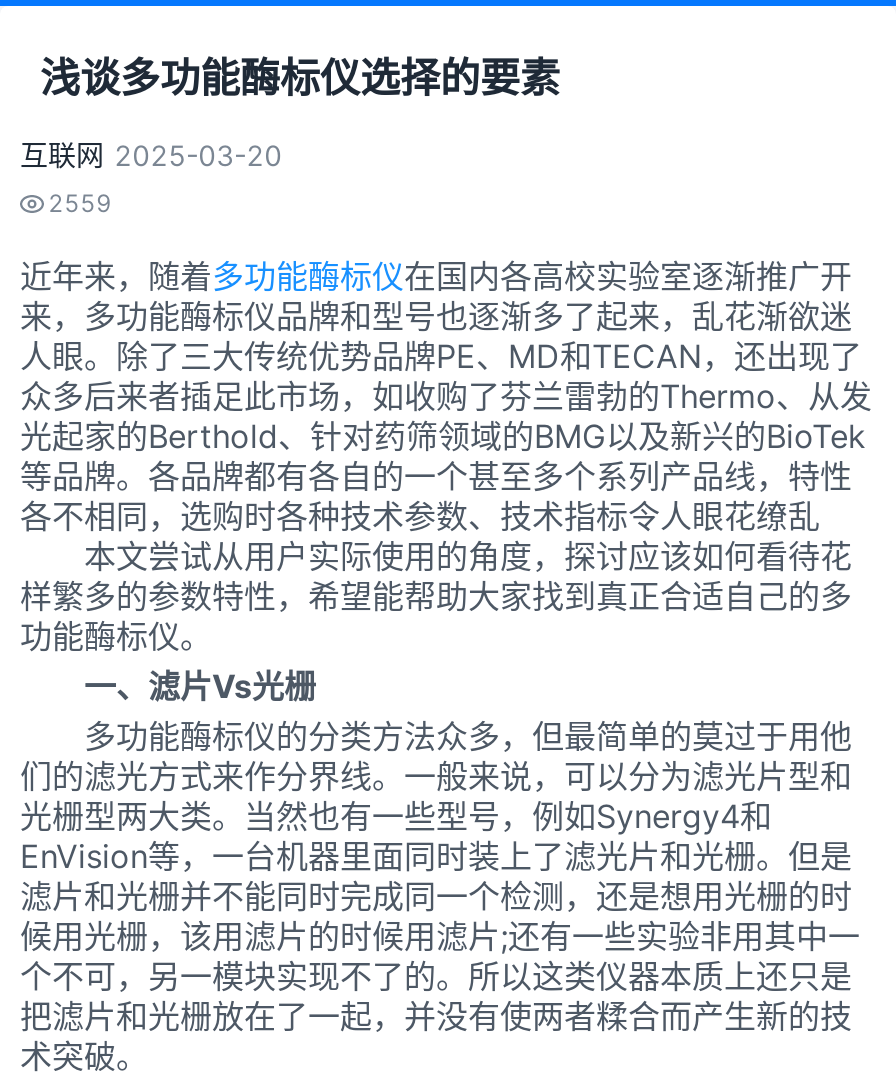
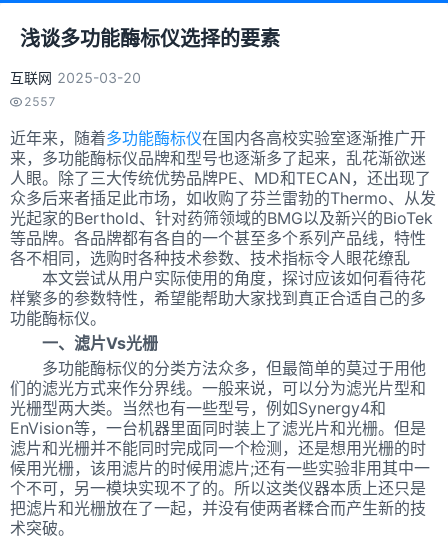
[48,189,112,219] 2559 -> [24,94,56,109] 2557

